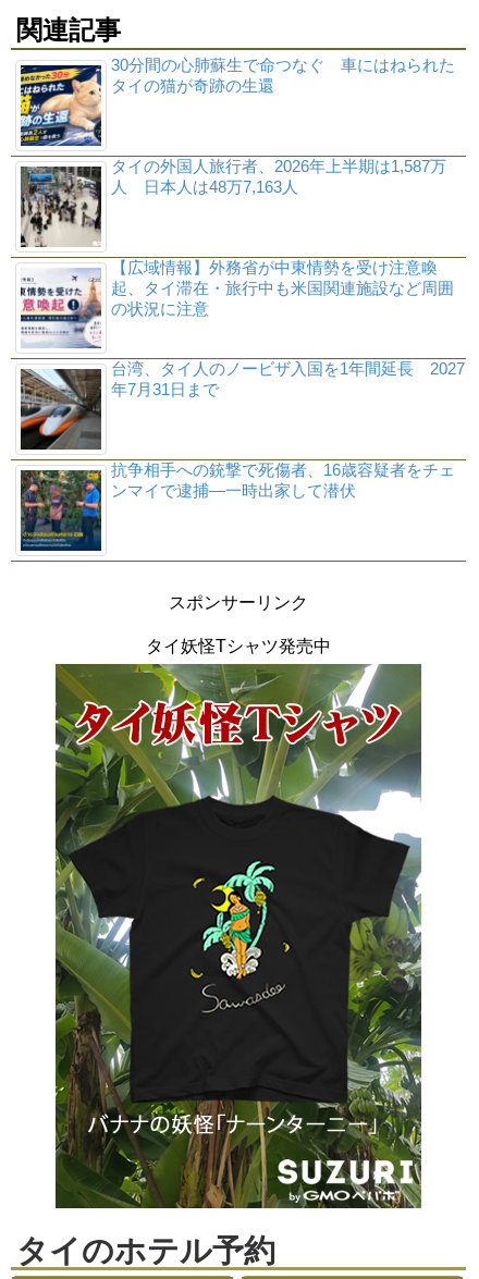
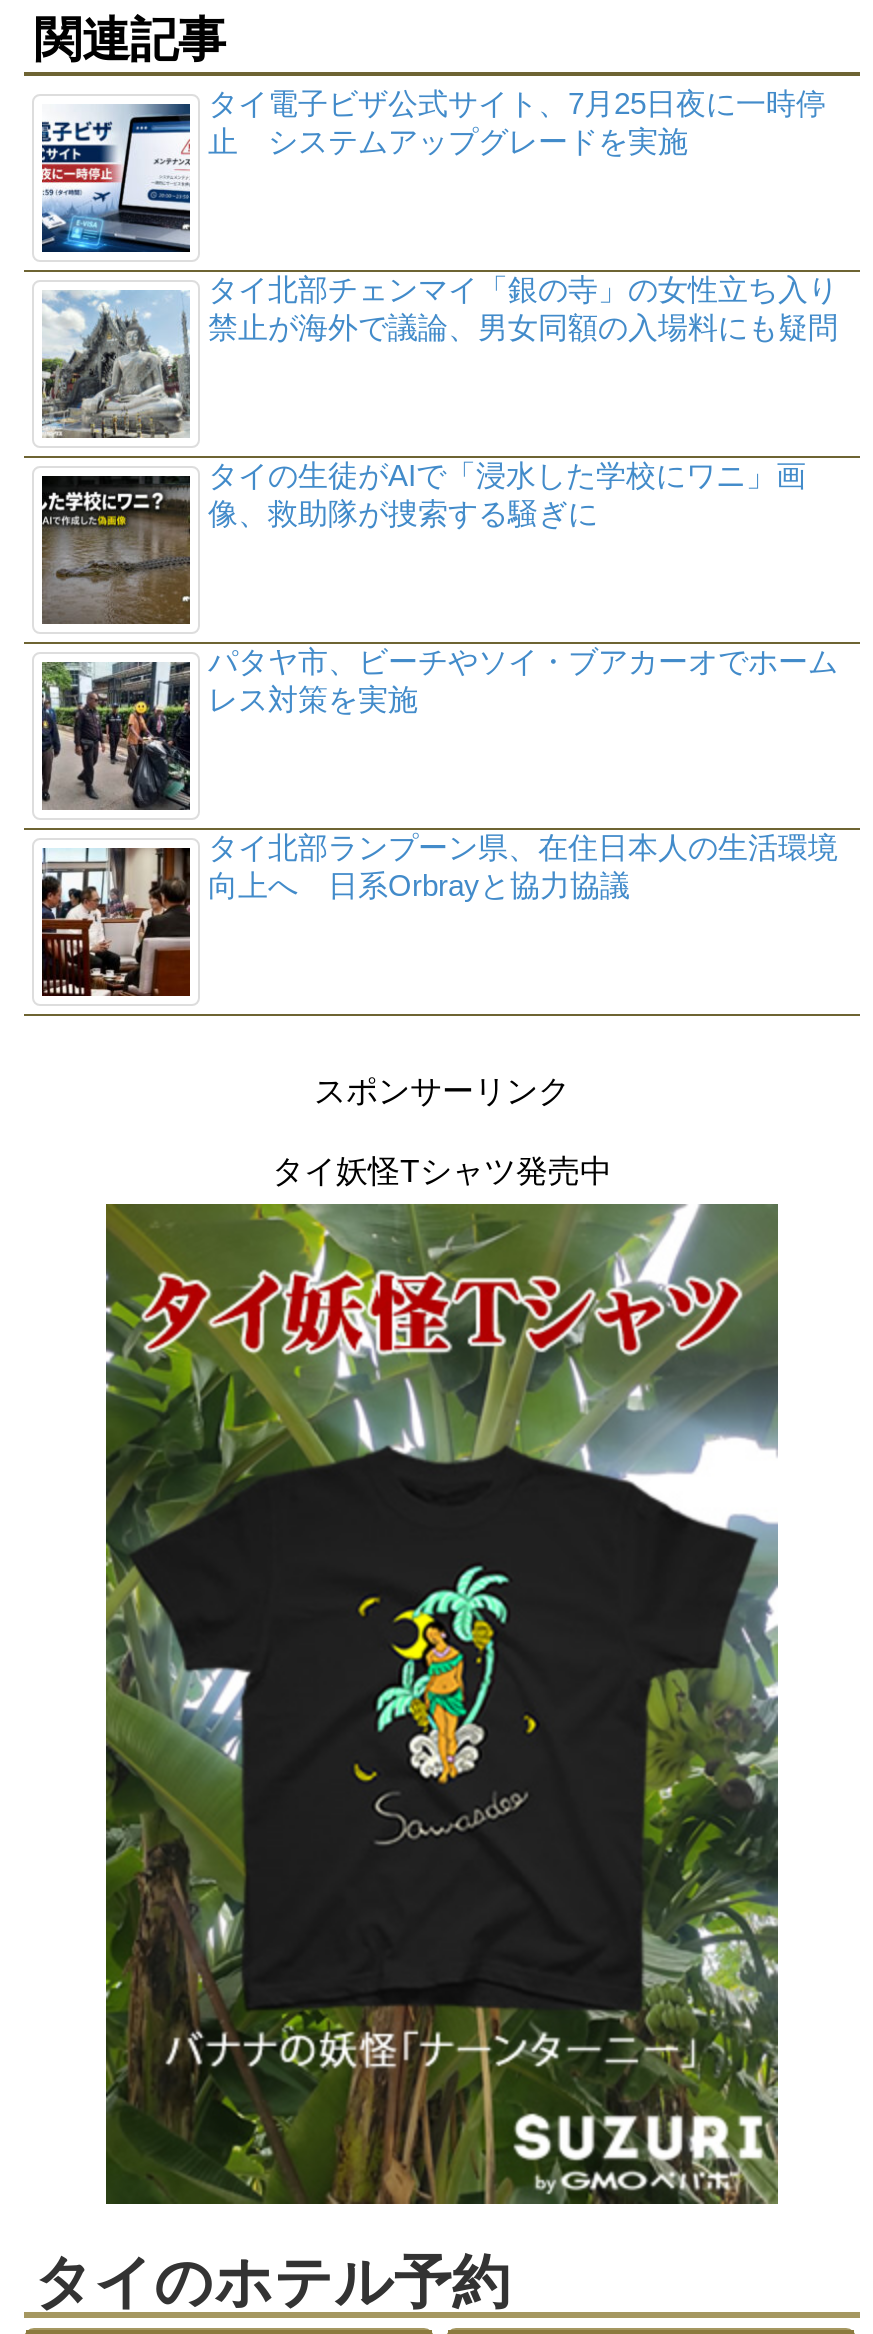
[20,55,455,147] [image] | 30分間の心肺蘇生で命つなぐ 車にはねられた | タイの猫が奇跡の生還 -> [40,86,826,254] [image] | タイ電子ビザ公式サイト、7月25日夜に一時停 | 止 システムアップグレードを実施
[20,157,446,247] [image] | タイの外国人旅行者、2026年上半期は1,587万 | 人 日本人は48万7,163人 -> [42,272,838,440] [image] | タイ北部チェンマイ「銀の寺」の女性立ち入り | 禁止が海外で議論、男女同額の入場料にも疑問
[21,258,454,349] [image] | 【広域情報】外務省が中東情勢を受け注意喚 | 起、タイ滞在・旅行中も米国関連施設など周囲 | の状況に注意 -> [40,458,806,626] [image] | タイの生徒がAIで「浸水した学校にワニ」画 | 像、救助隊が捜索する騒ぎに
[20,359,465,450] [image] | 台湾、タイ人のノービザ入国を1年間延長 2027 | 年7月31日まで -> [40,644,838,810] [image] | パタヤ市、ビーチやソイ・ブアカーオでホーム | レス対策を実施
[20,460,455,552] [image] | 抗争相手への銃撃で死傷者、16歳容疑者をチェ | ンマイで逮捕―一時出家して潜伏 -> [40,830,838,998] [image] | タイ北部ランプーン県、在住日本人の生活環境 | 向上へ 日系Orbrayと協力協議

